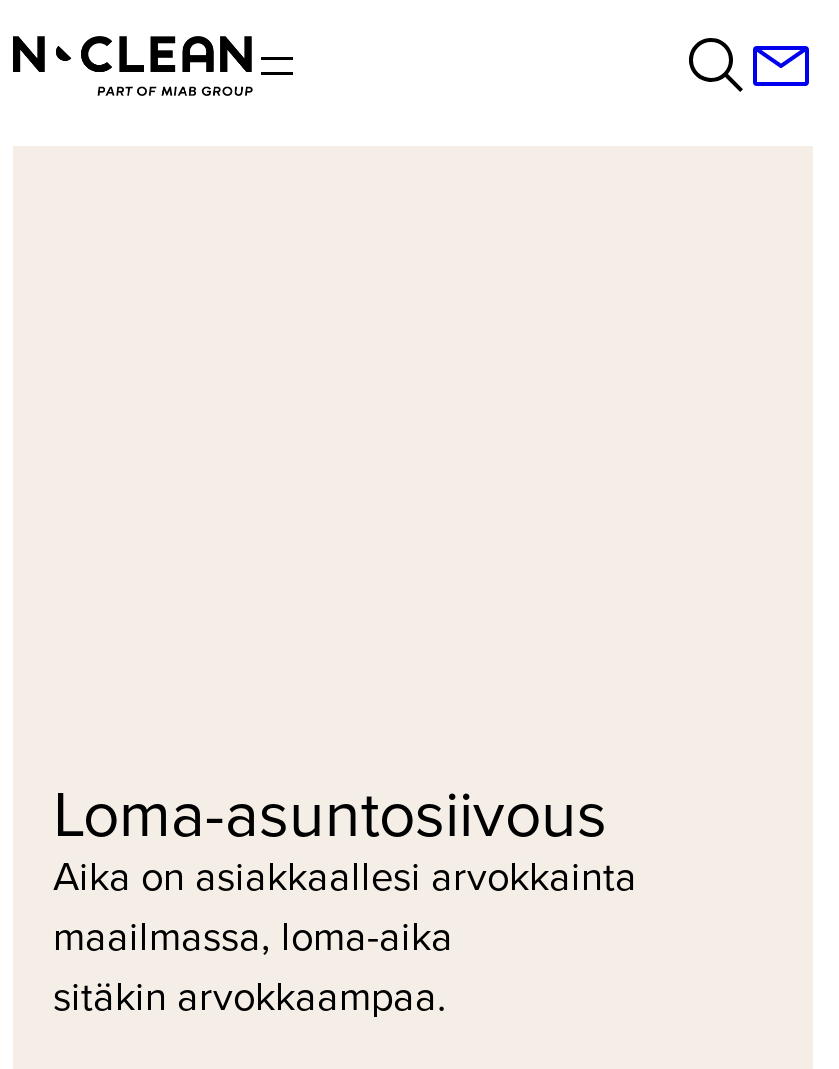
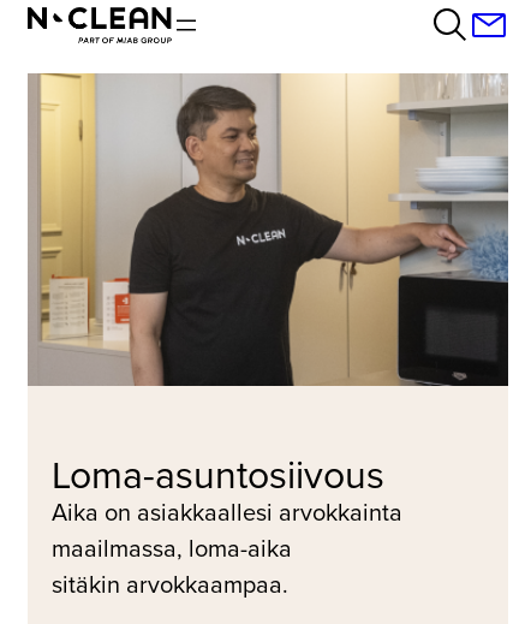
none -> [28,72,509,387] [image]

